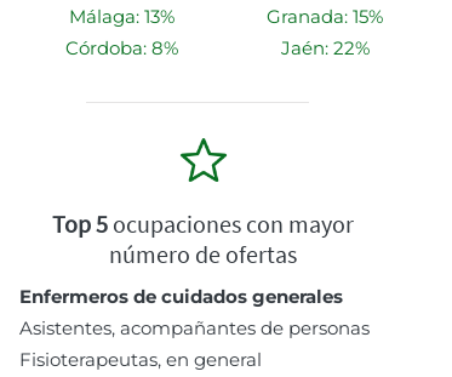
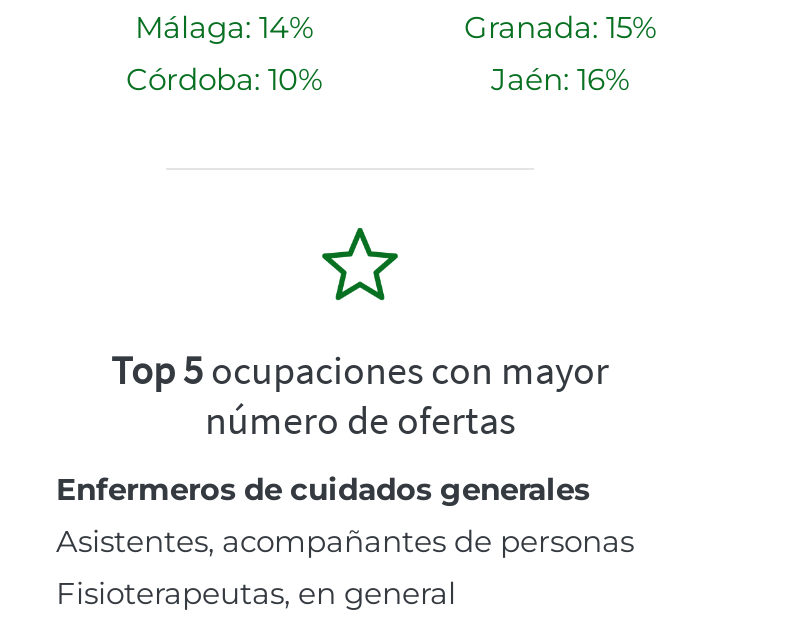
[68,5,174,28] Málaga: 13% -> [135,8,313,46] Málaga: 14%
[65,37,178,60] Córdoba: 8% -> [126,60,322,98] Córdoba: 10%
[281,37,369,60] Jaén: 22% -> [491,60,629,98] Jaén: 16%

